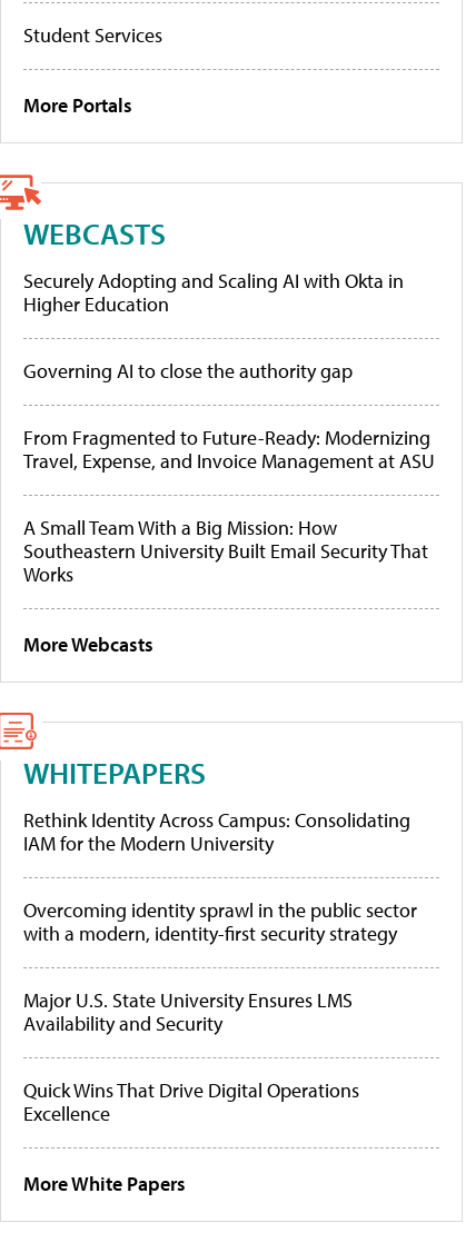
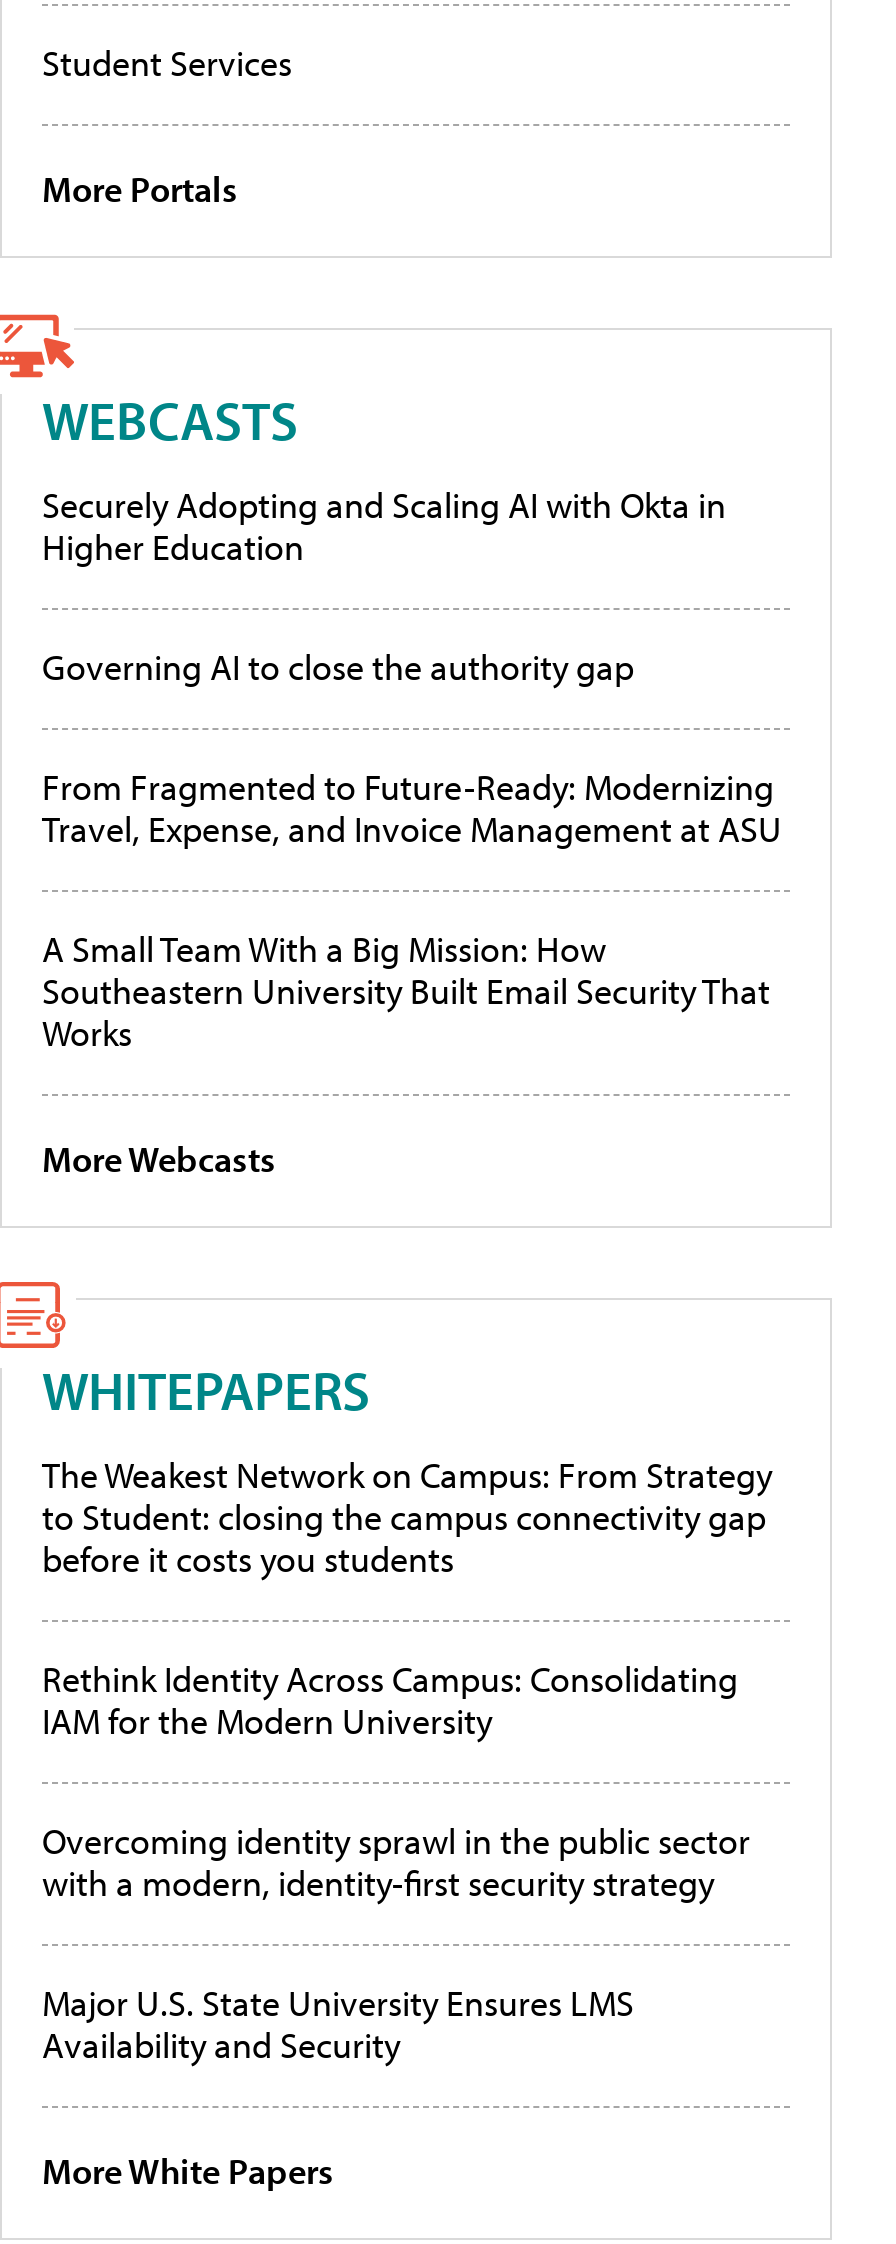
none -> [42,1453,772,1583] The Weakest Network on Campus: From Strategy | to Student: closing the campus connectivity gap | before it costs you students
moved [23,808,417,1037] -> [42,1657,750,2069]: Rethink Identity Across Campus: Consolidating | IAM for the Modern University | Overcoming identity sprawl in the public sector | with a modern, identity-first security strategy | Major U.S. State University Ensures LMS | Availability and Security
[23,1078,359,1127] Quick Wins That Drive Digital Operations | Excellence -> none

